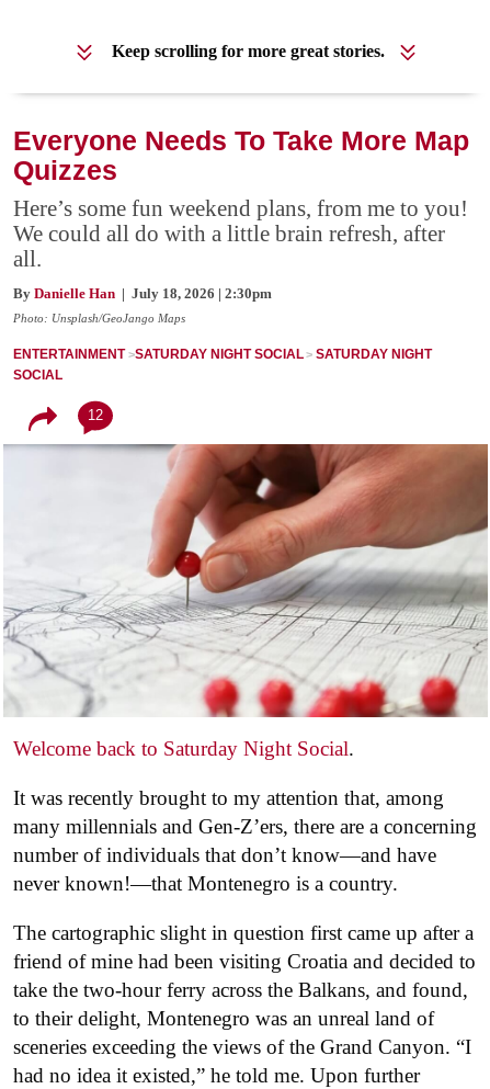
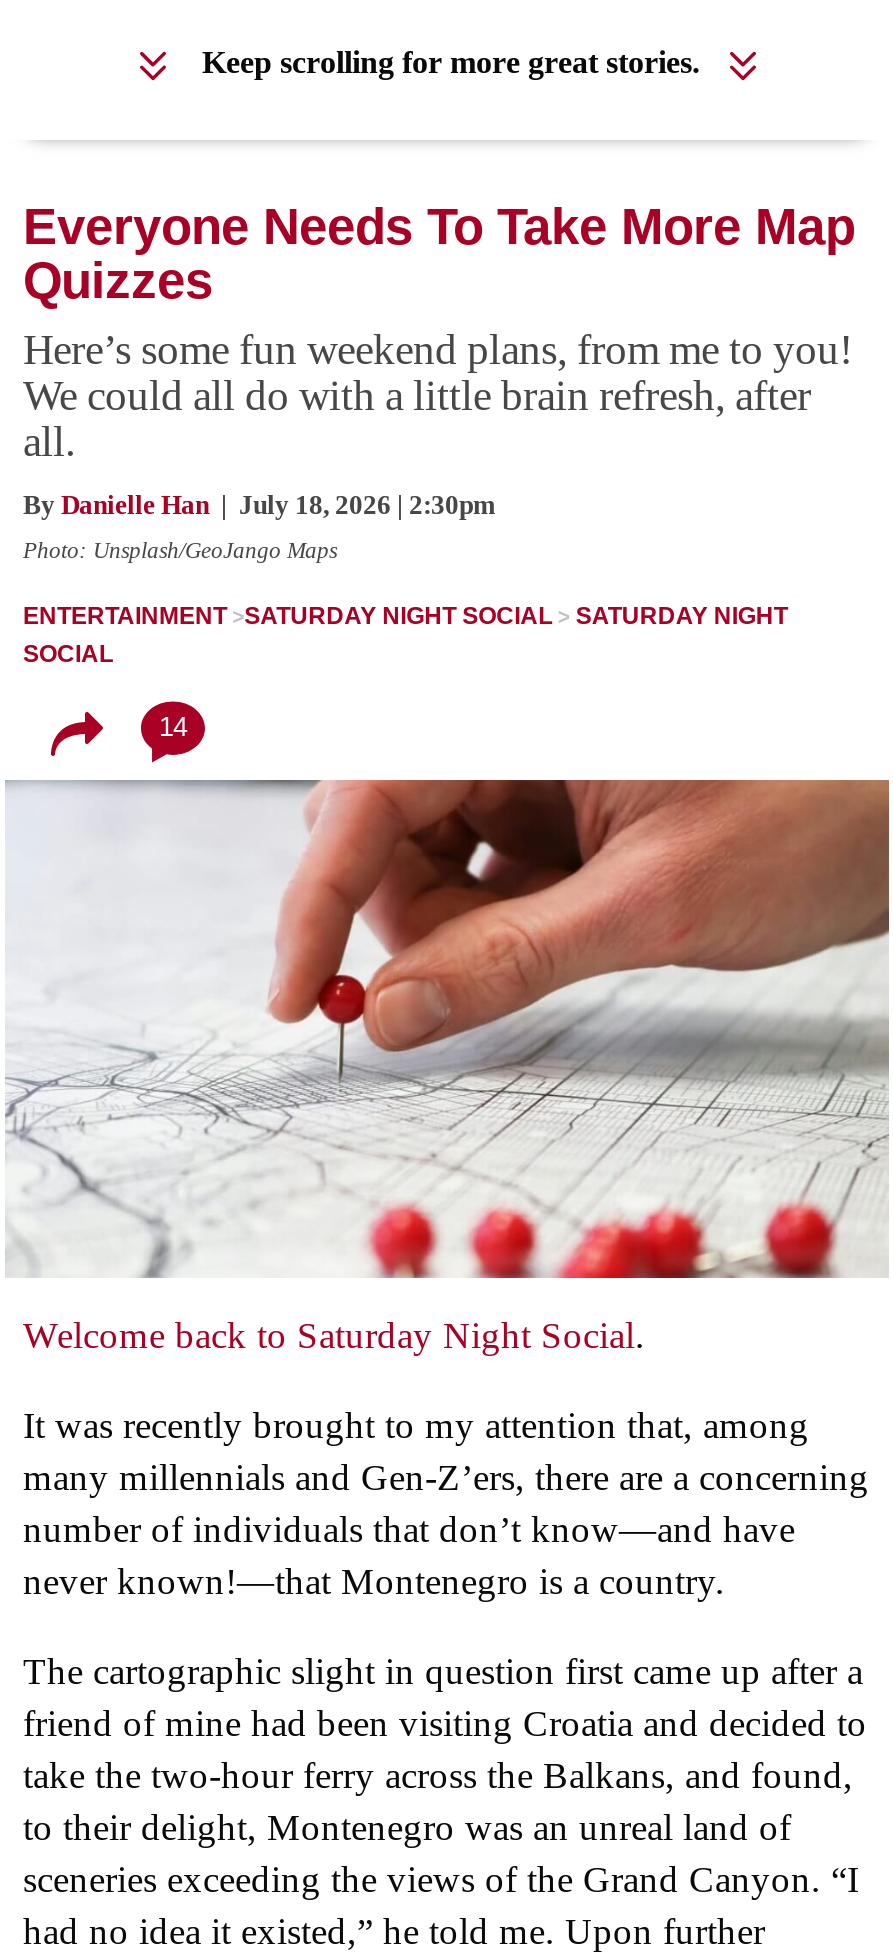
[88,406,103,423] 12 -> [159,711,187,741] 14

